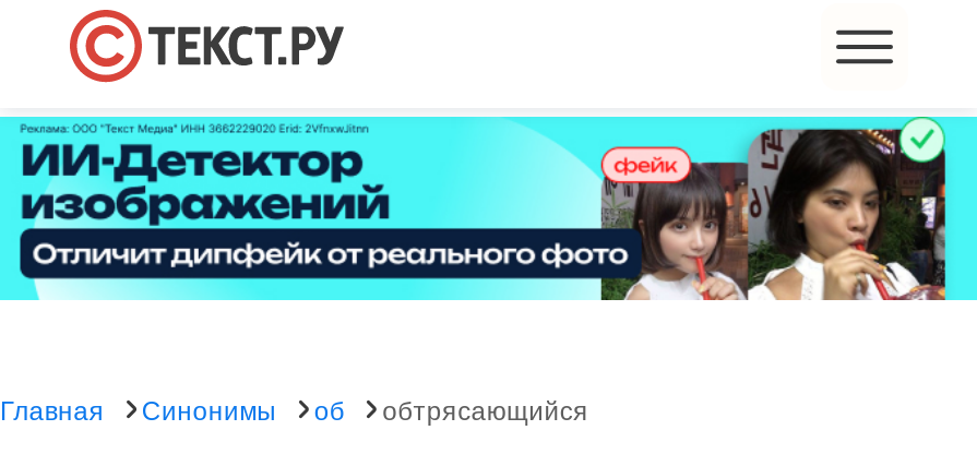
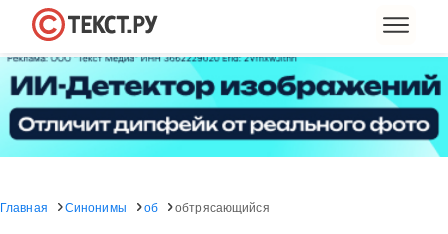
[7,115,958,302] [image] -> [3,56,442,158] [image]

